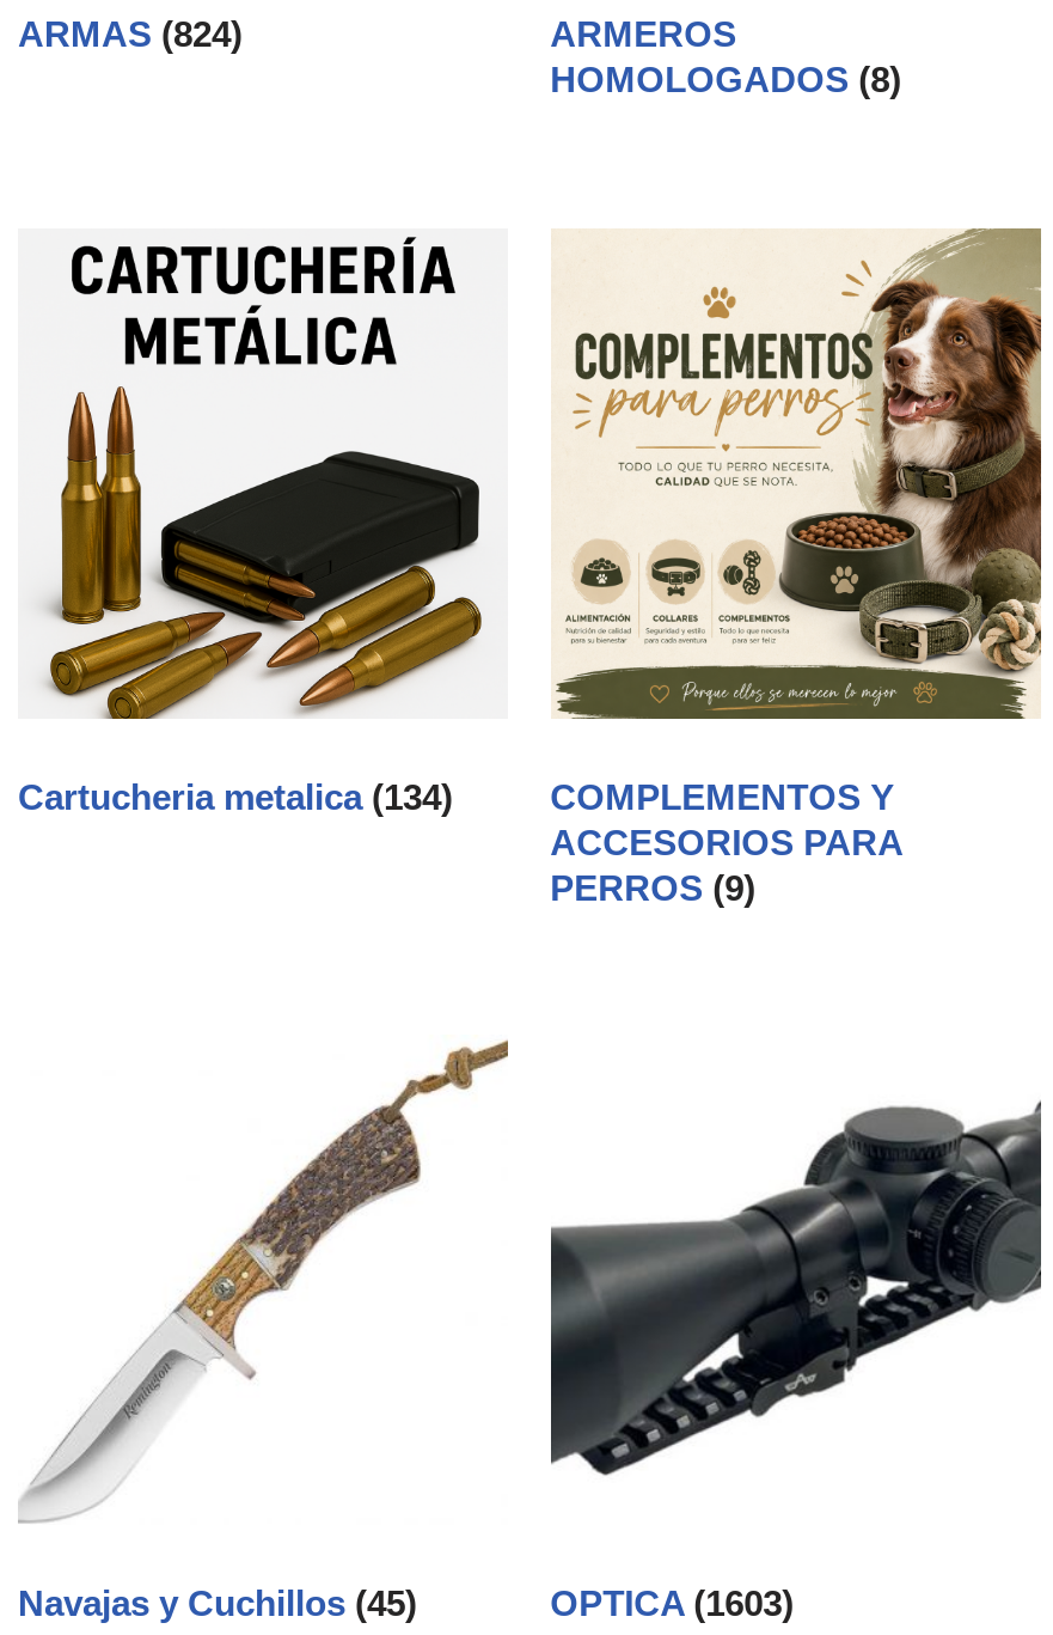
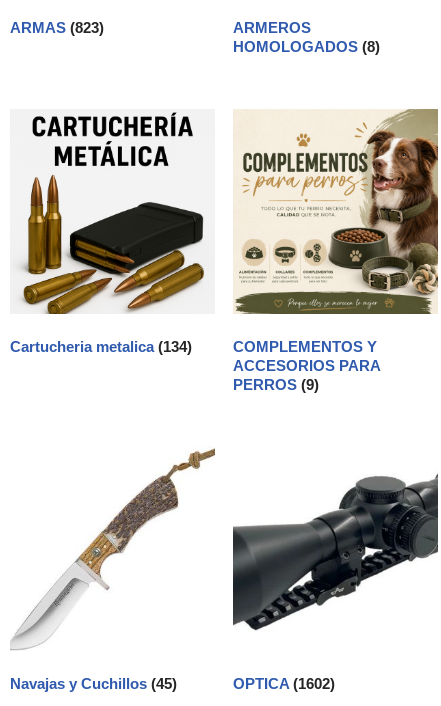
[18,14,243,54] ARMAS (824) -> [10,19,104,36] ARMAS (823)
[550,1582,794,1623] OPTICA (1603) -> [233,675,335,692] OPTICA (1602)

